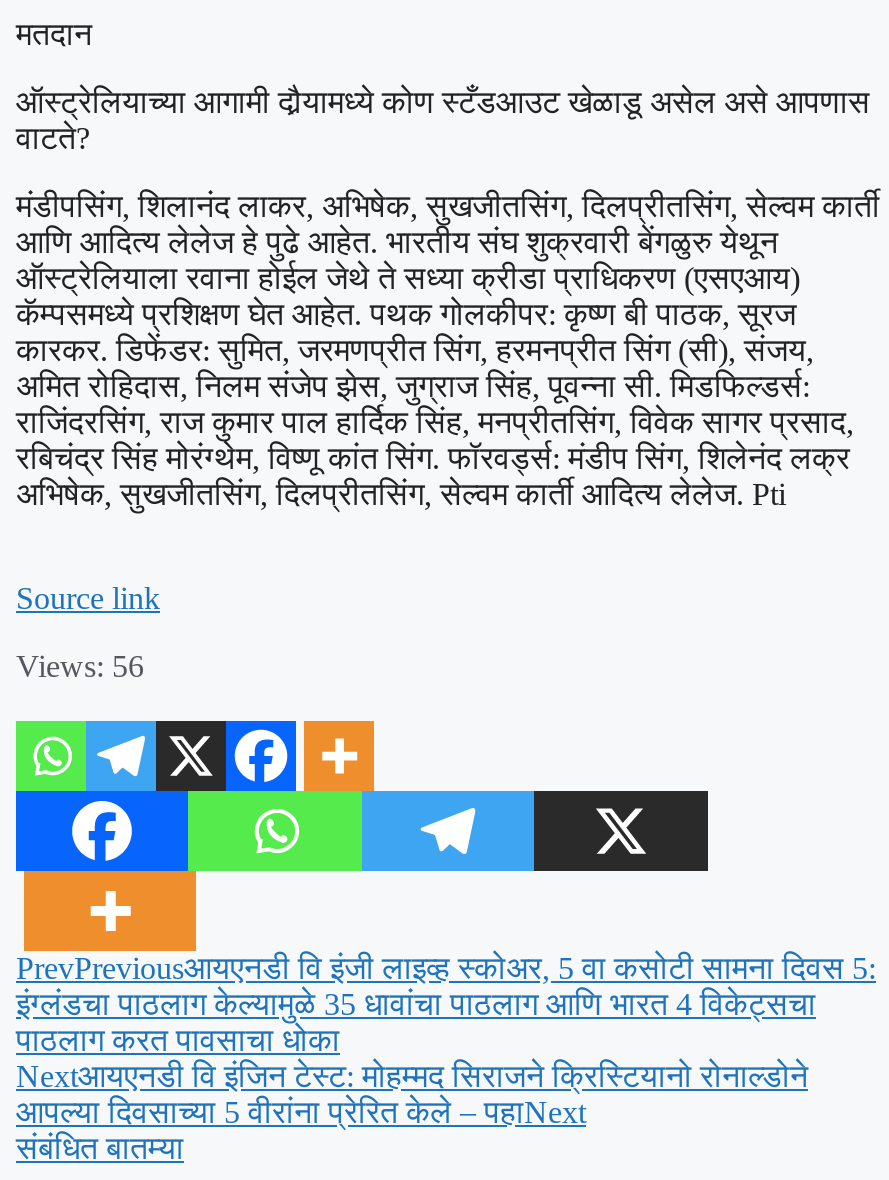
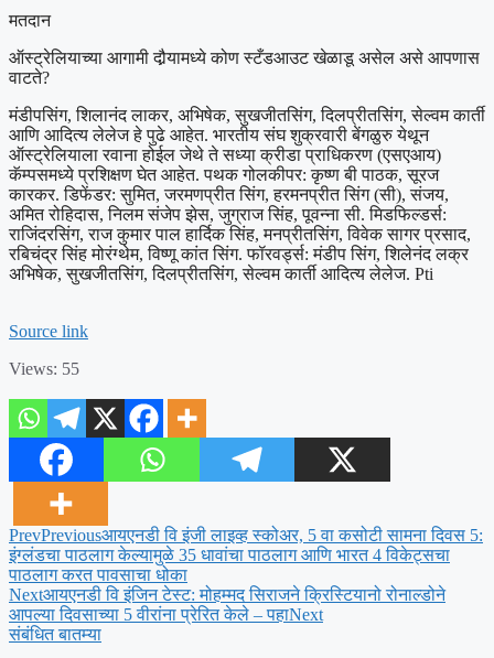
[16,649,144,683] Views: 56 -> [9,359,79,378] Views: 55

